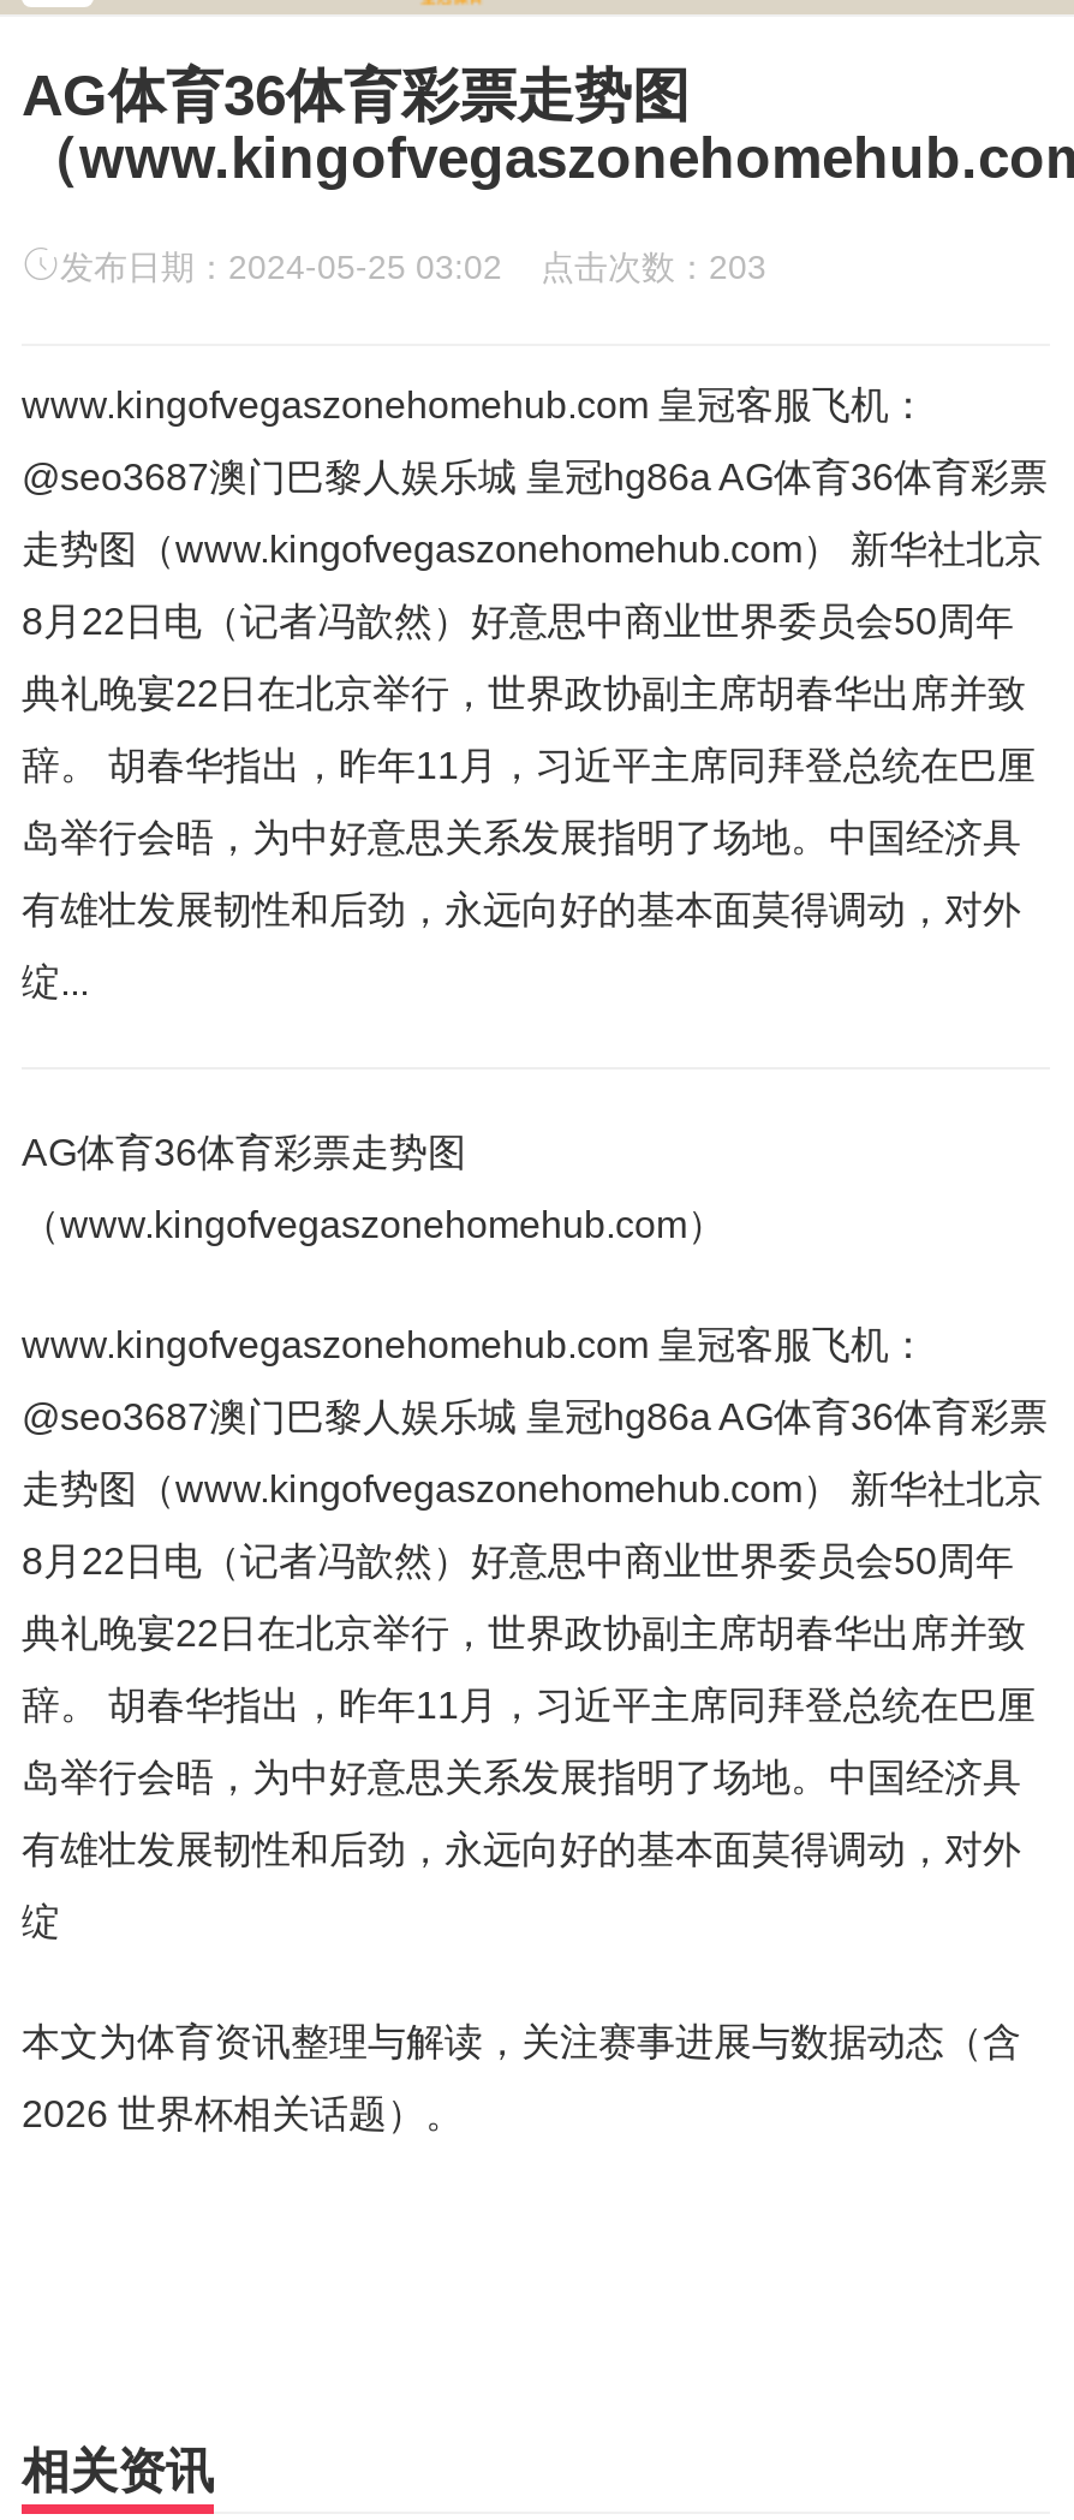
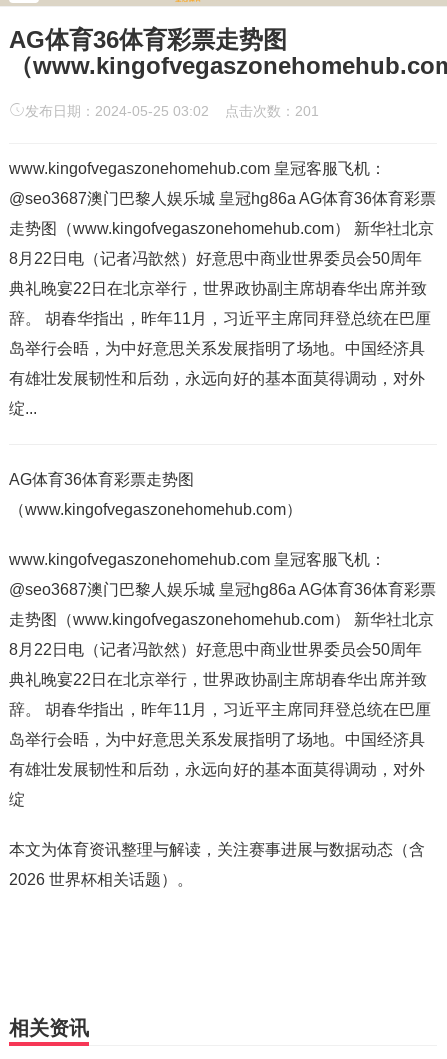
[60,248,766,286] 发布日期：2024-05-25 03:02 点击次数：203 -> [25,103,319,119] 发布日期：2024-05-25 03:02 点击次数：201

